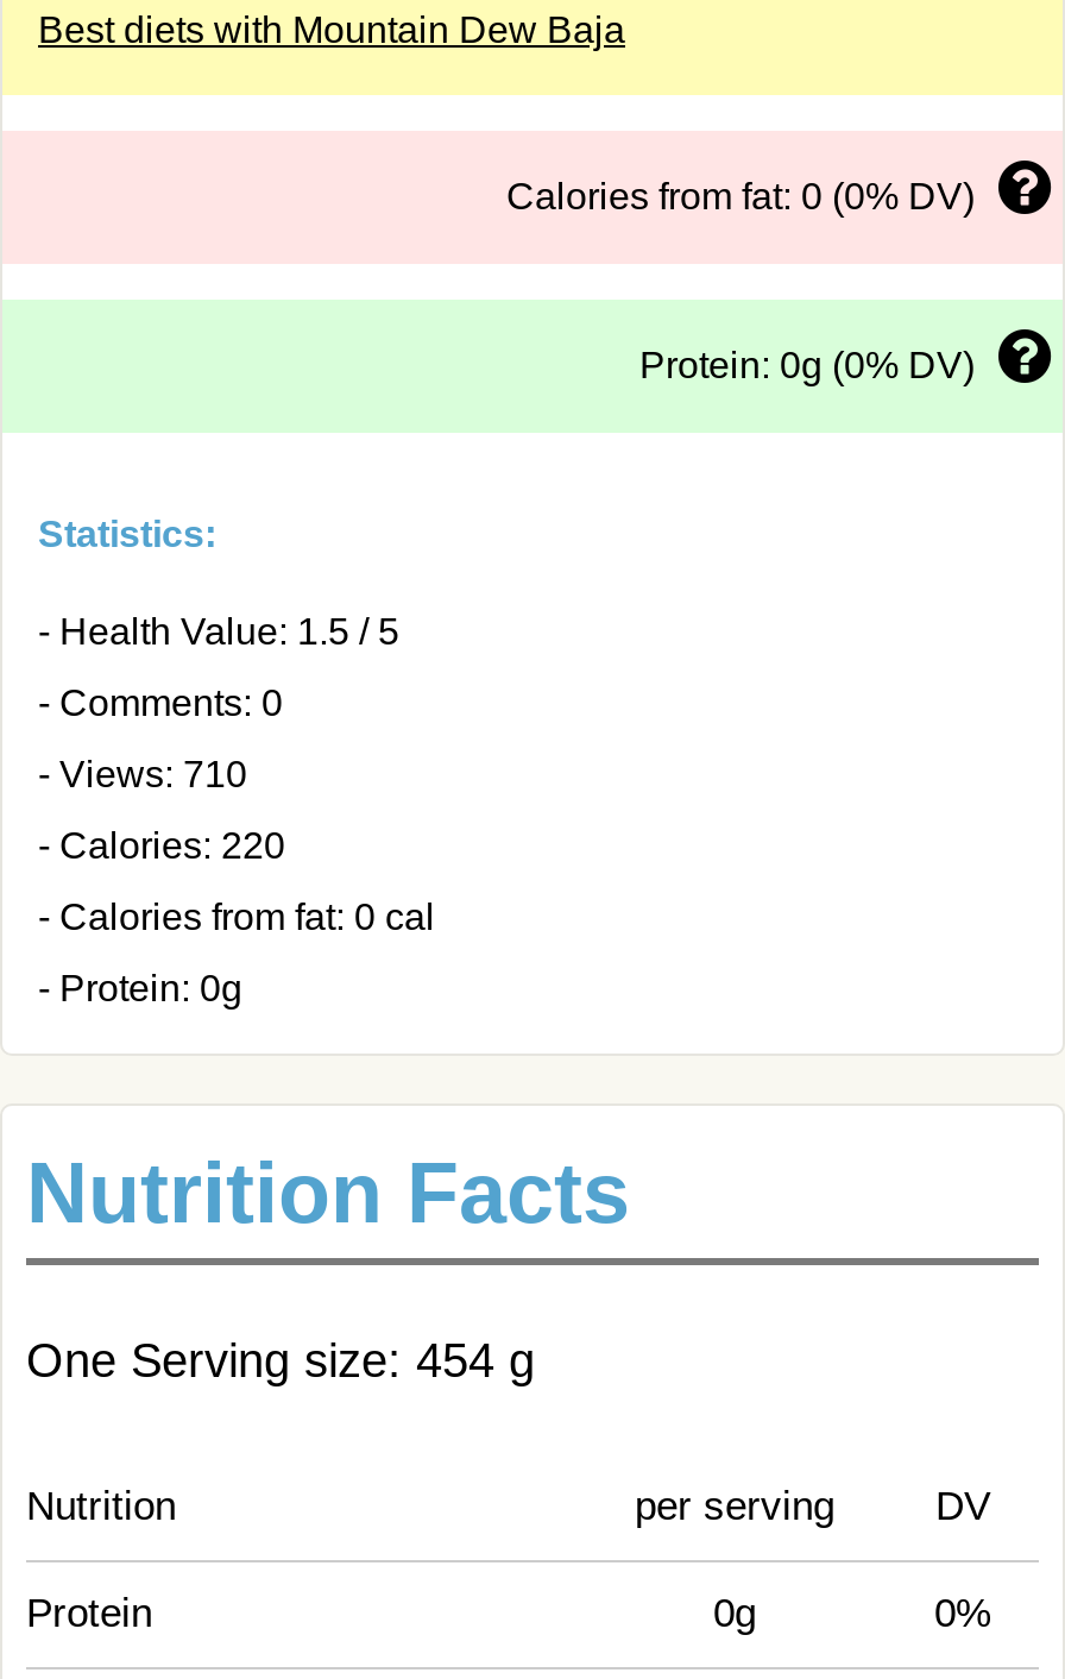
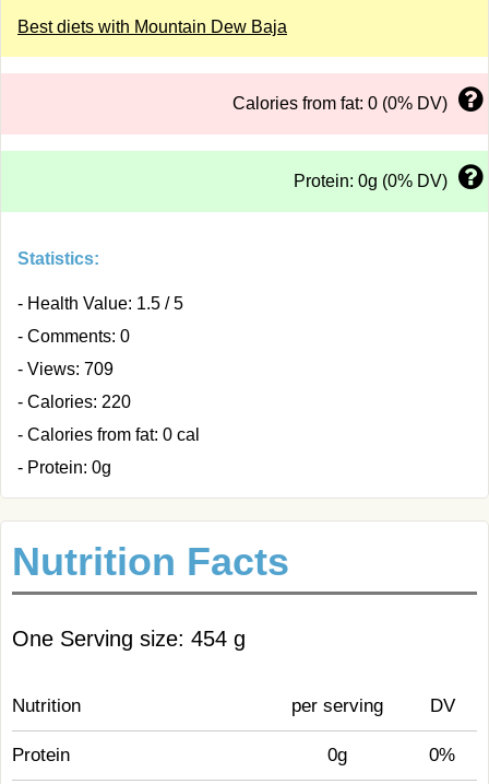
[38,754,247,794] - Views: 710 -> [17,360,114,378] - Views: 709

